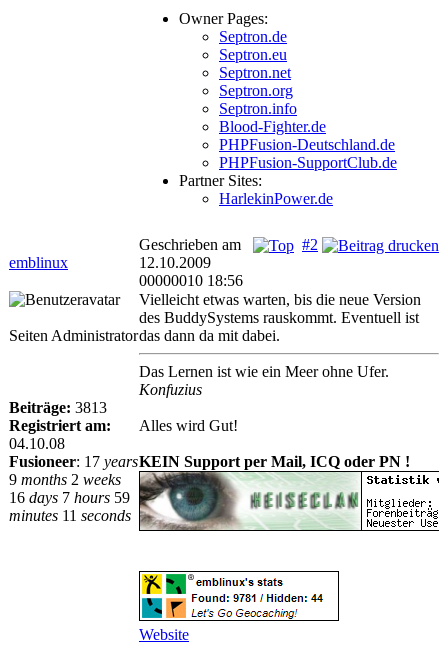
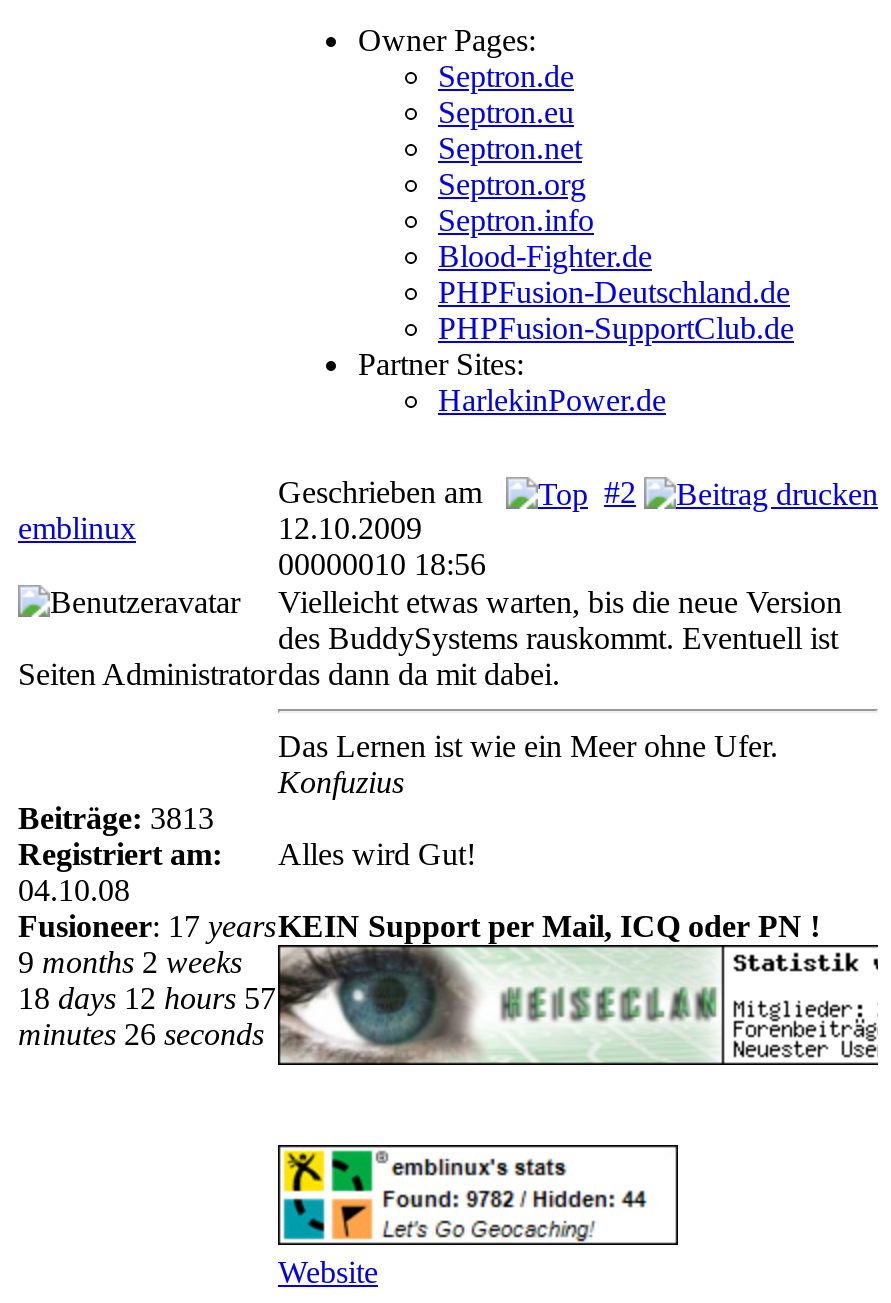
[9,489,130,506] 16 days 7 hours 59 -> [18,981,276,1015] 18 days 12 hours 57
[9,507,131,524] minutes 11 seconds -> [18,1017,264,1051] minutes 26 seconds

